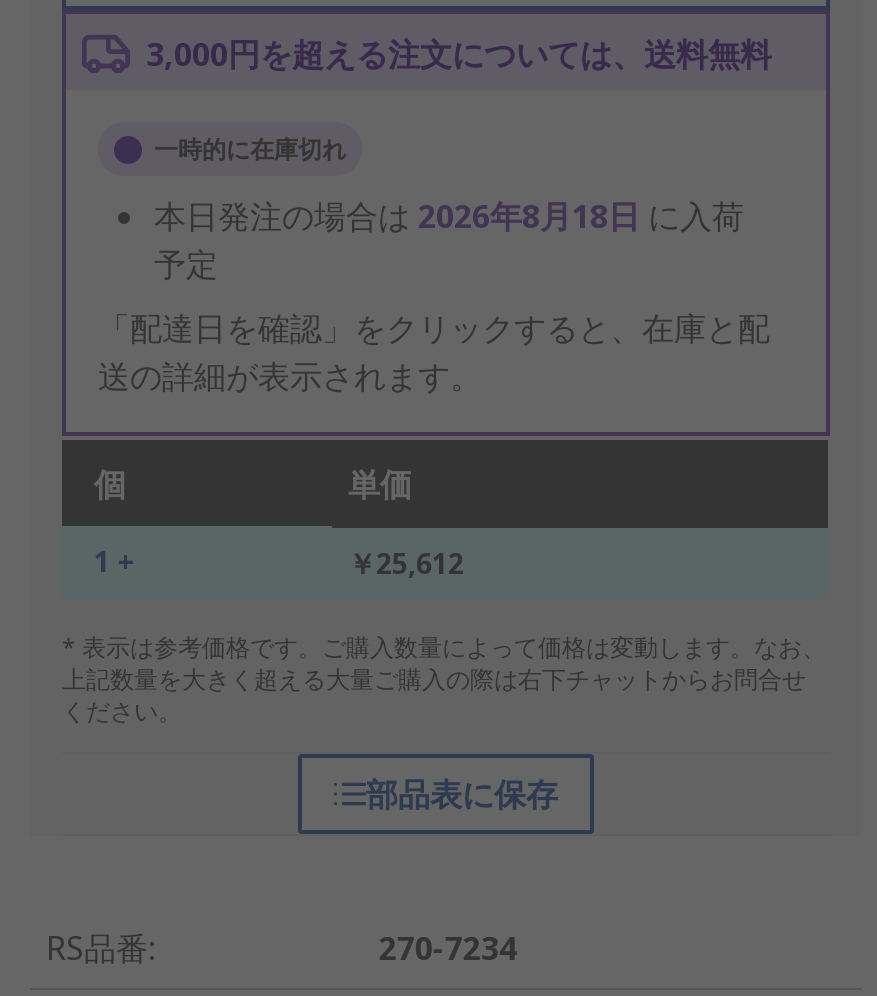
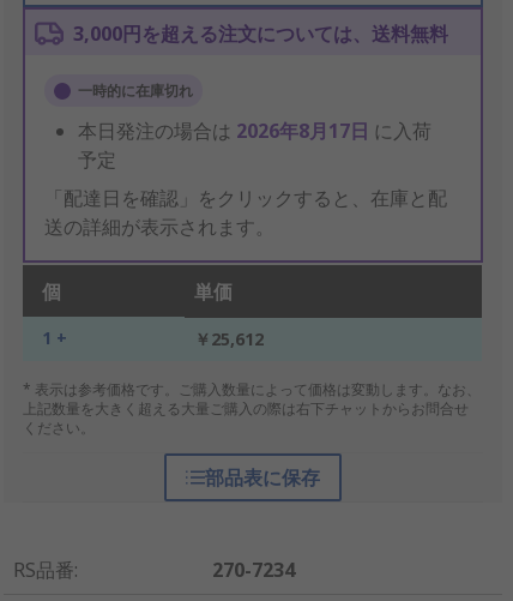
[154,195,744,239] 本日発注の場合は2026年8月18日に入荷 -> [78,118,431,145] 本日発注の場合は2026年8月17日に入荷

